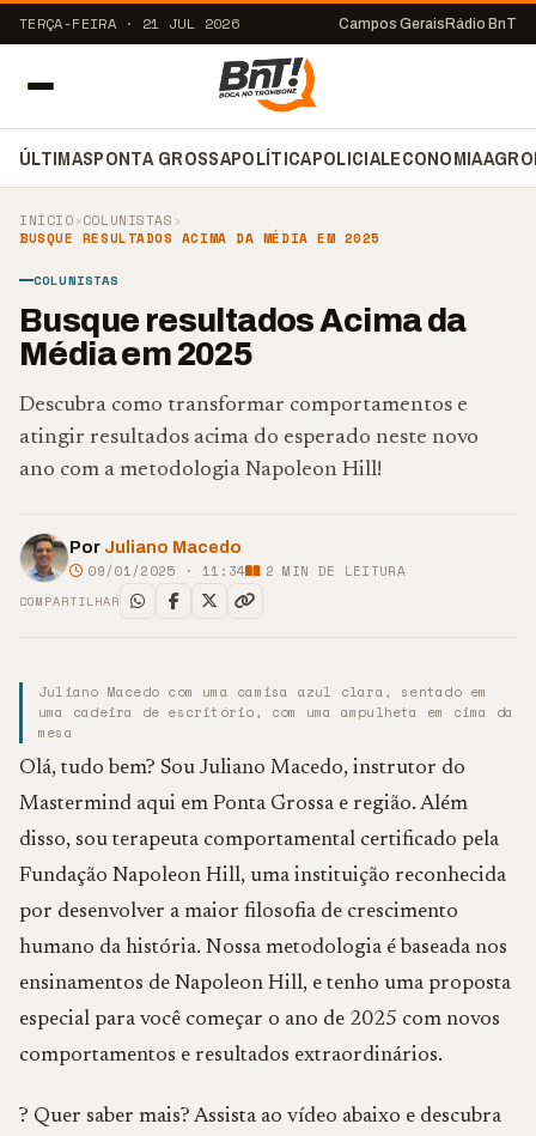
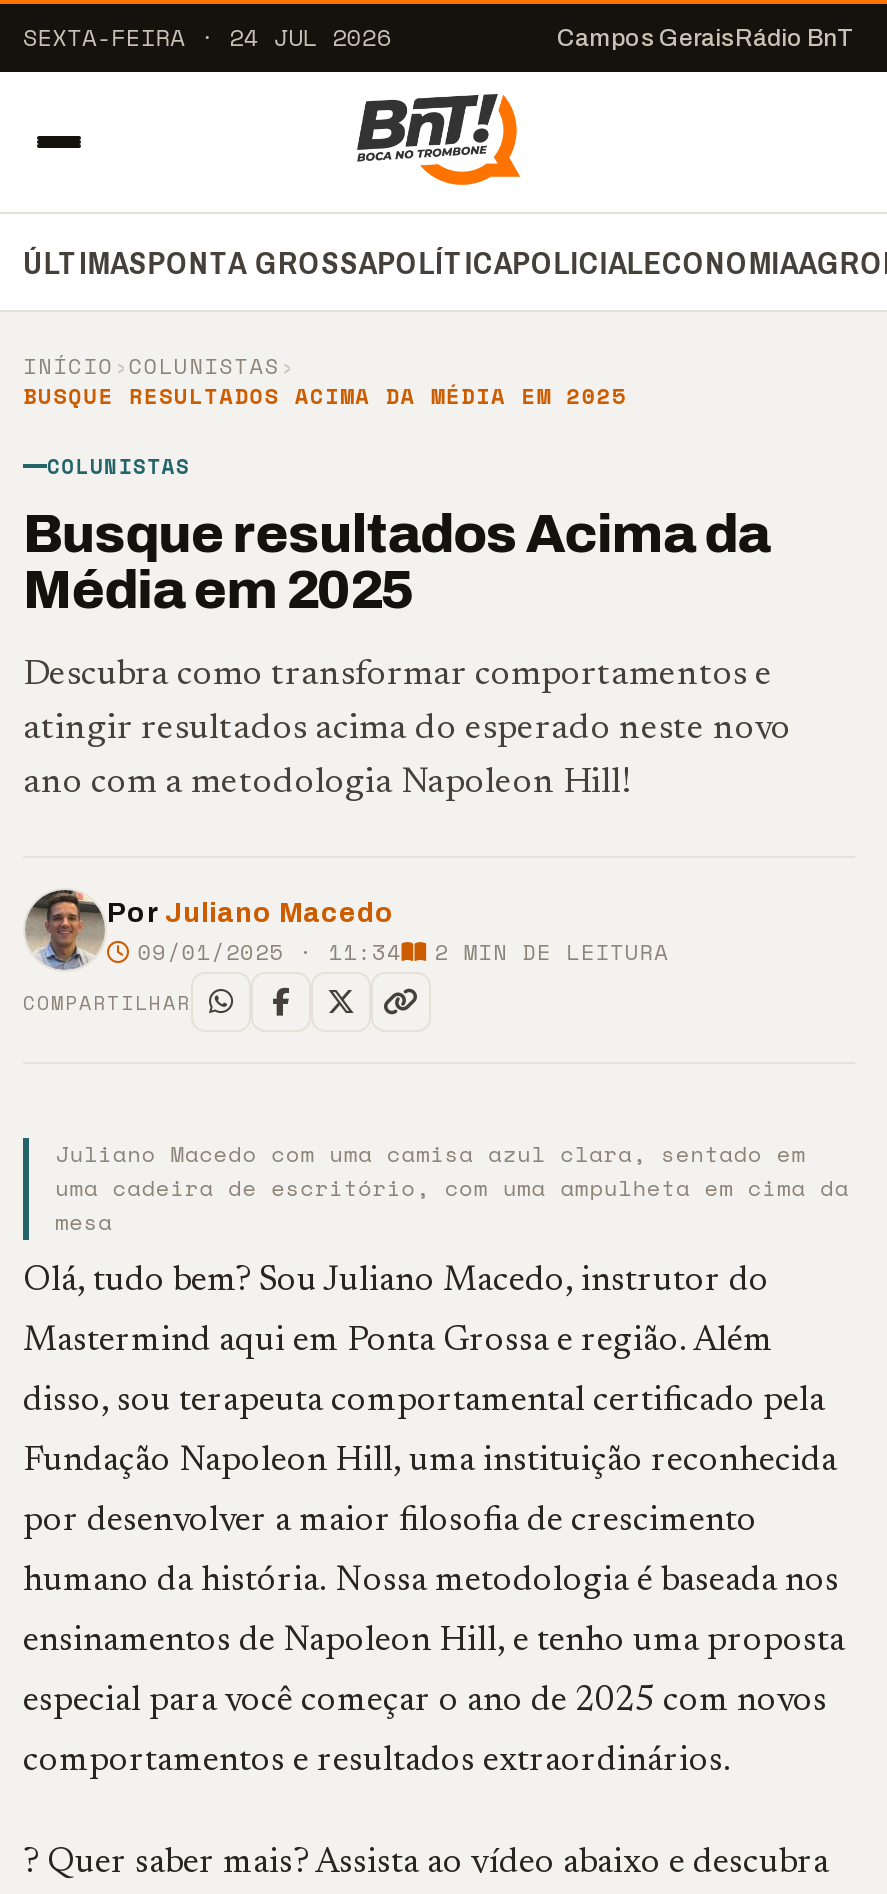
[19,13,239,34] TERÇA-FEIRA · 21 JUL 2026 -> [23,20,391,54] SEXTA-FEIRA · 24 JUL 2026

